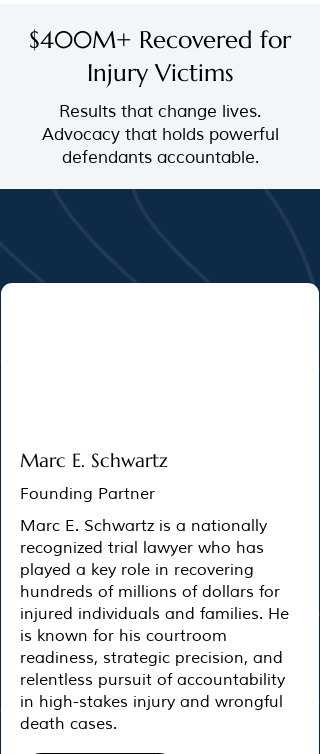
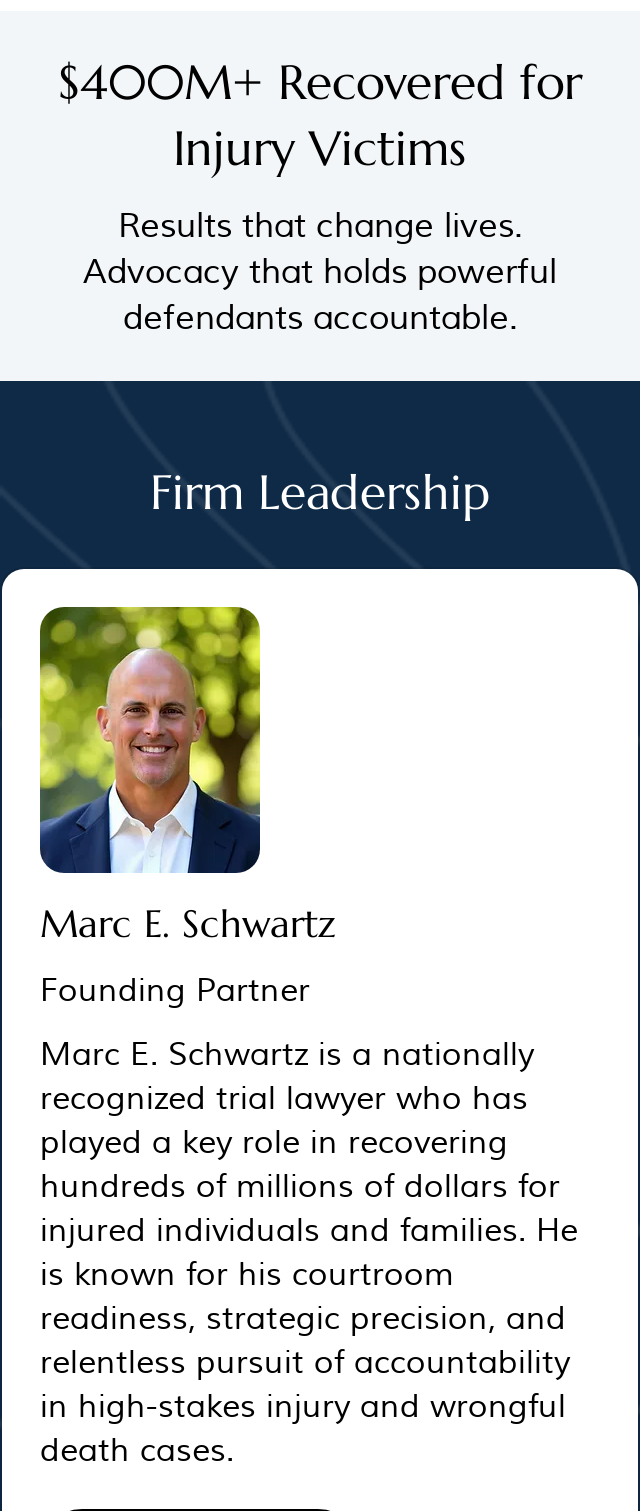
none -> [38,605,262,875] [image]
none -> [150,463,490,523] Firm Leadership

